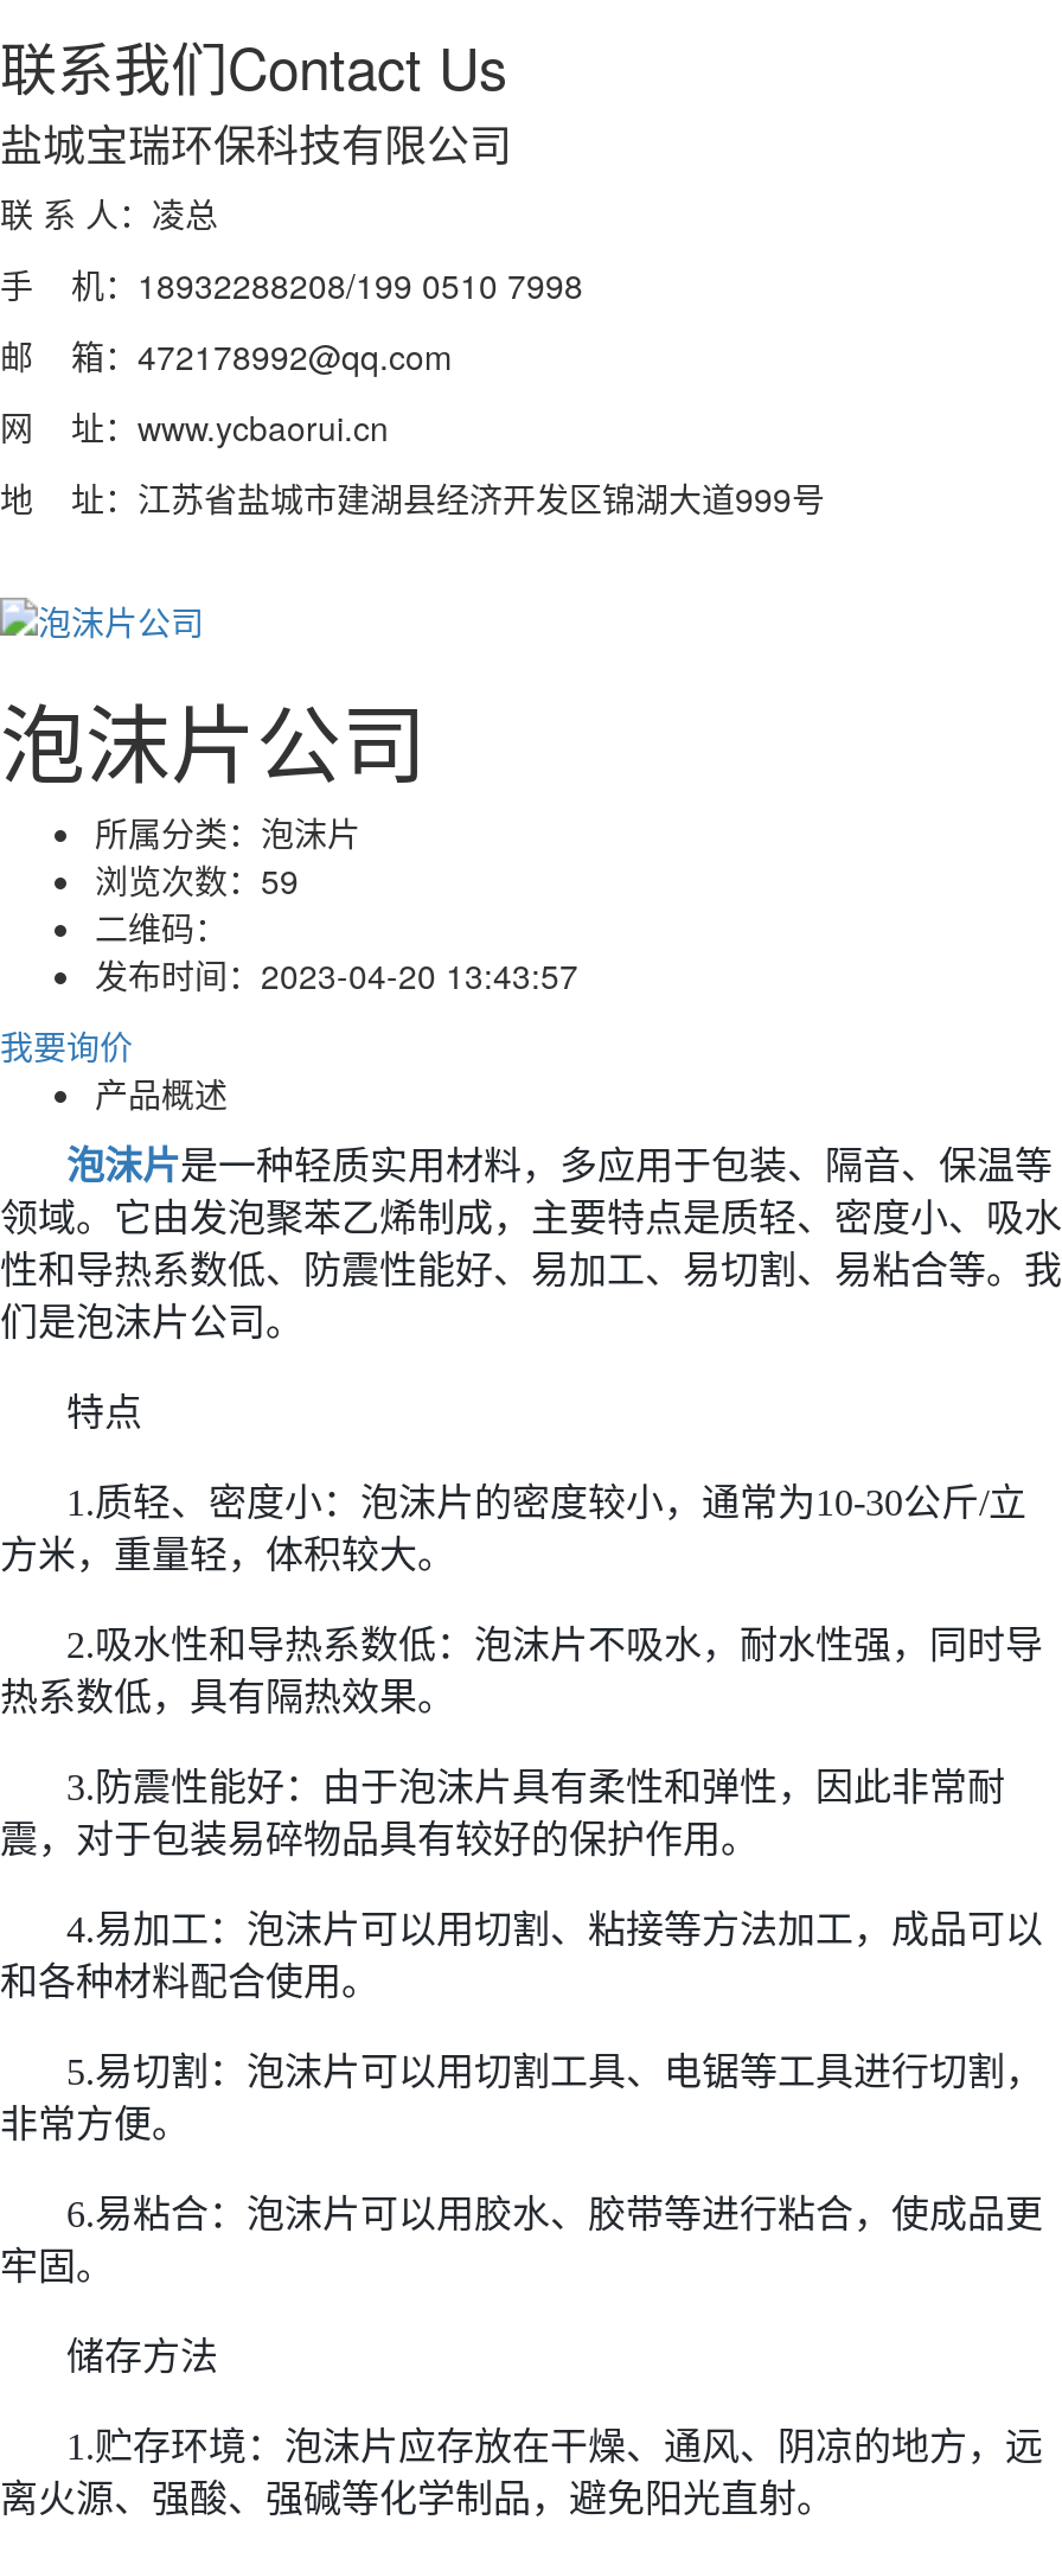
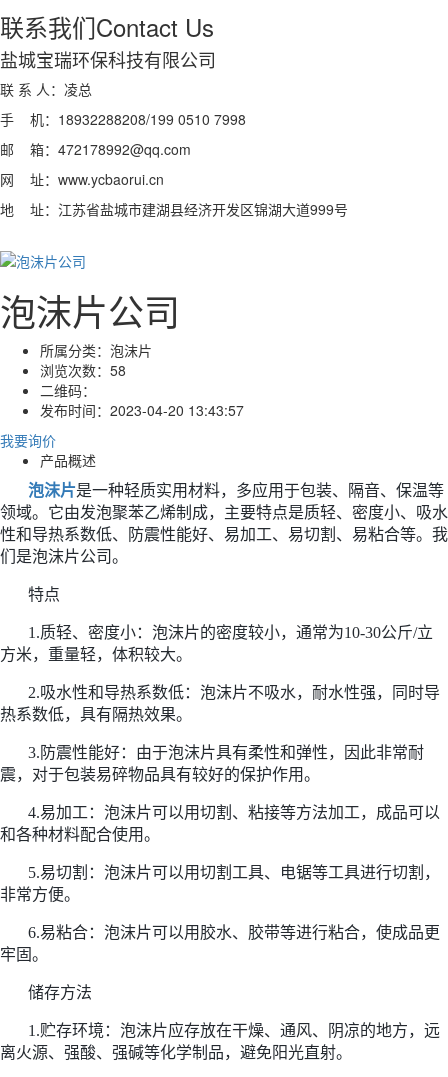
[95,856,299,904] 浏览次数：59 -> [40,360,126,380] 浏览次数：58

